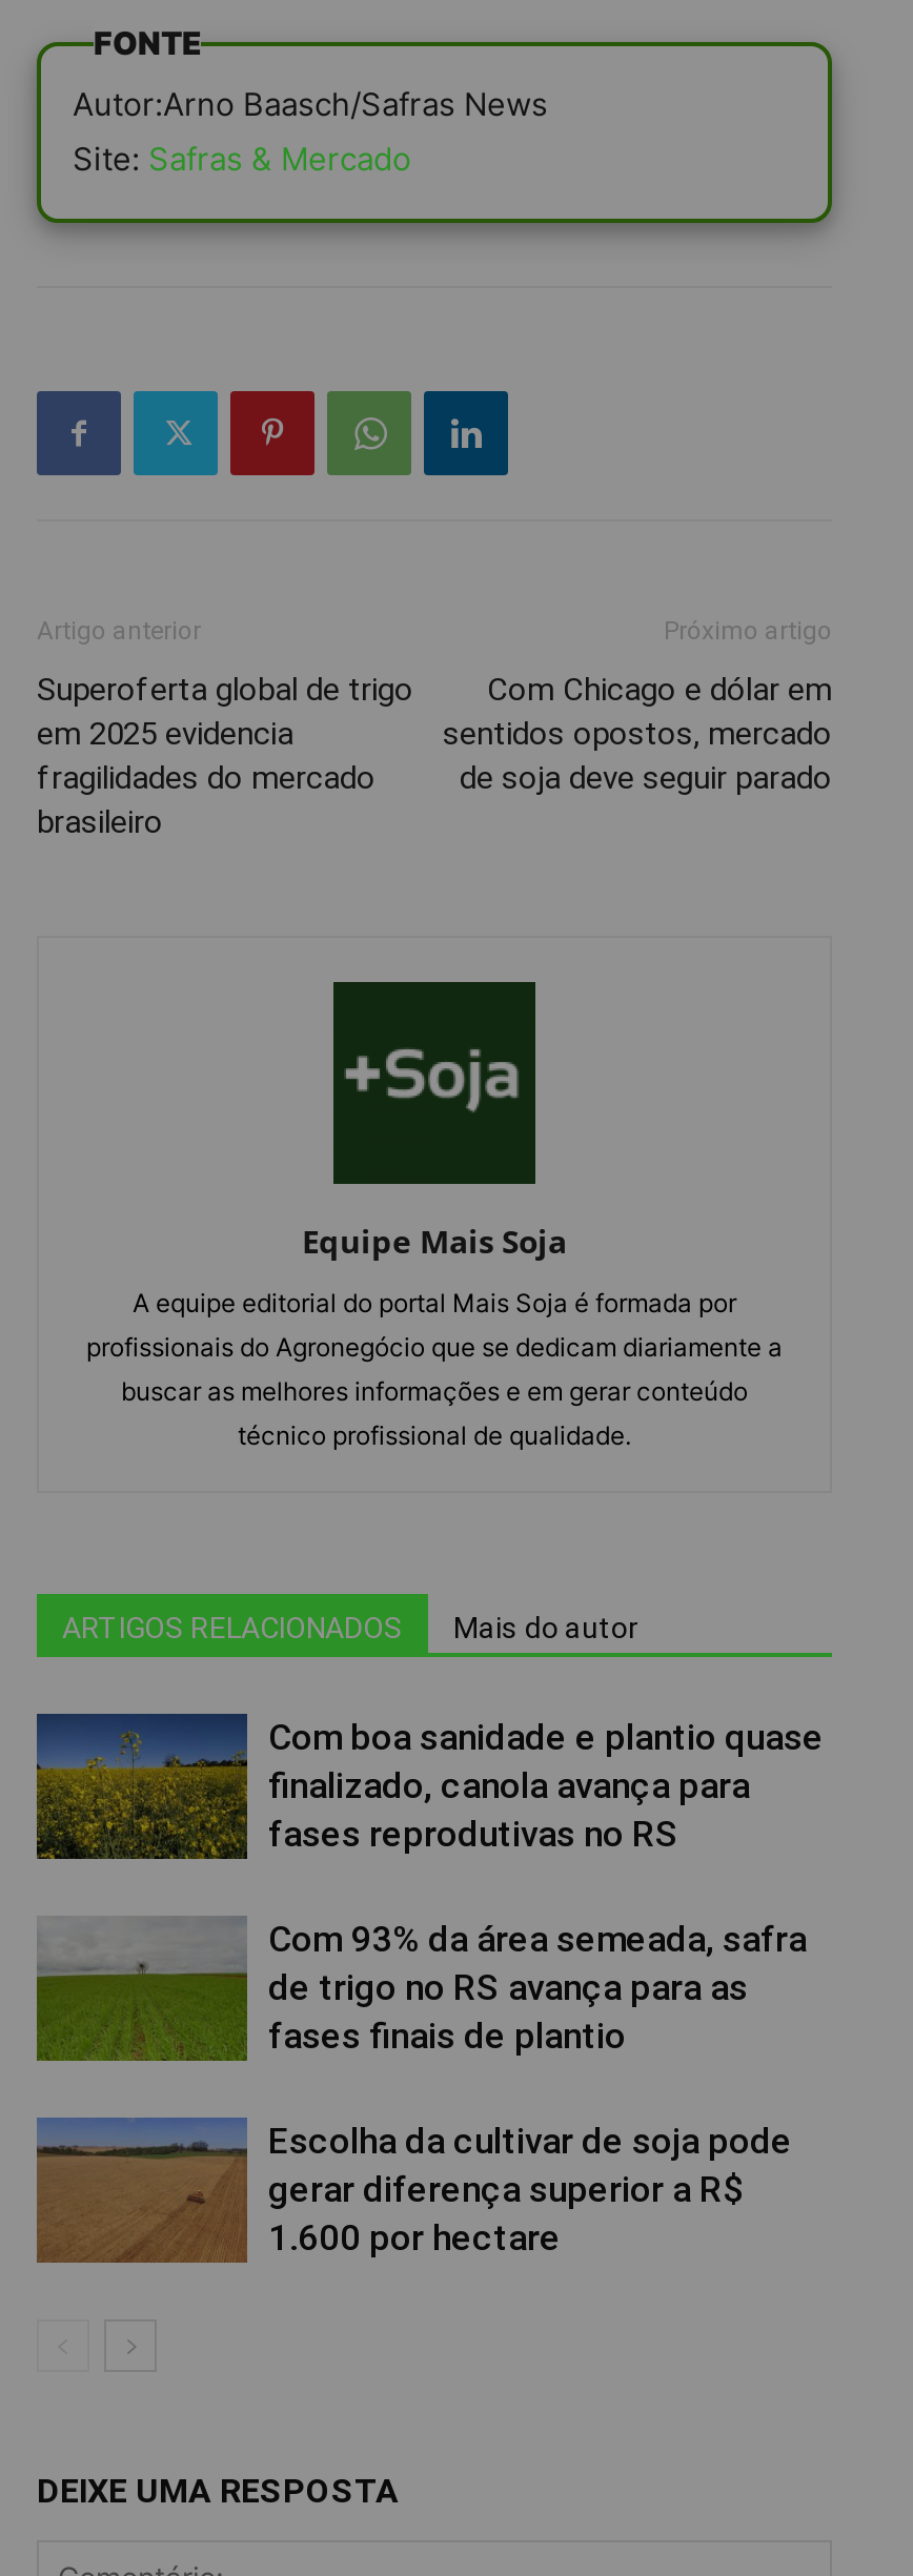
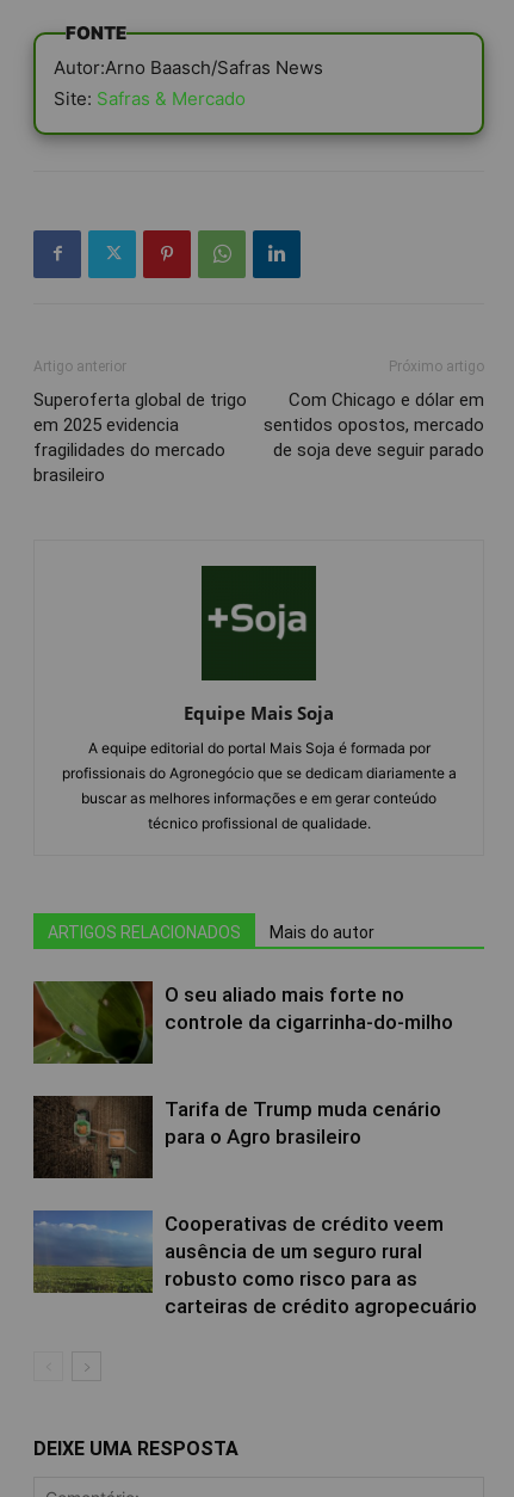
[35,1712,824,1861] [image] | Com boa sanidade e plantio quase | finalizado, canola avança para | fases reprodutivas no RS -> [32,980,453,1065] [image] | O seu aliado mais forte no | controle da cigarrinha-do-milho
[35,1916,807,2063] [image] | Com 93% da área semeada, safra | de trigo no RS avança para as | fases finais de plantio -> [32,1095,441,1179] [image] | Tarifa de Trump muda cenário | para o Agro brasileiro
[35,2119,792,2265] [image] | Escolha da cultivar de soja pode | gerar diferença superior a R$ | 1.600 por hectare -> [32,1211,477,1318] [image] | Cooperativas de crédito veem | ausência de um seguro rural | robusto como risco para as | carteiras de crédito agropecuário

